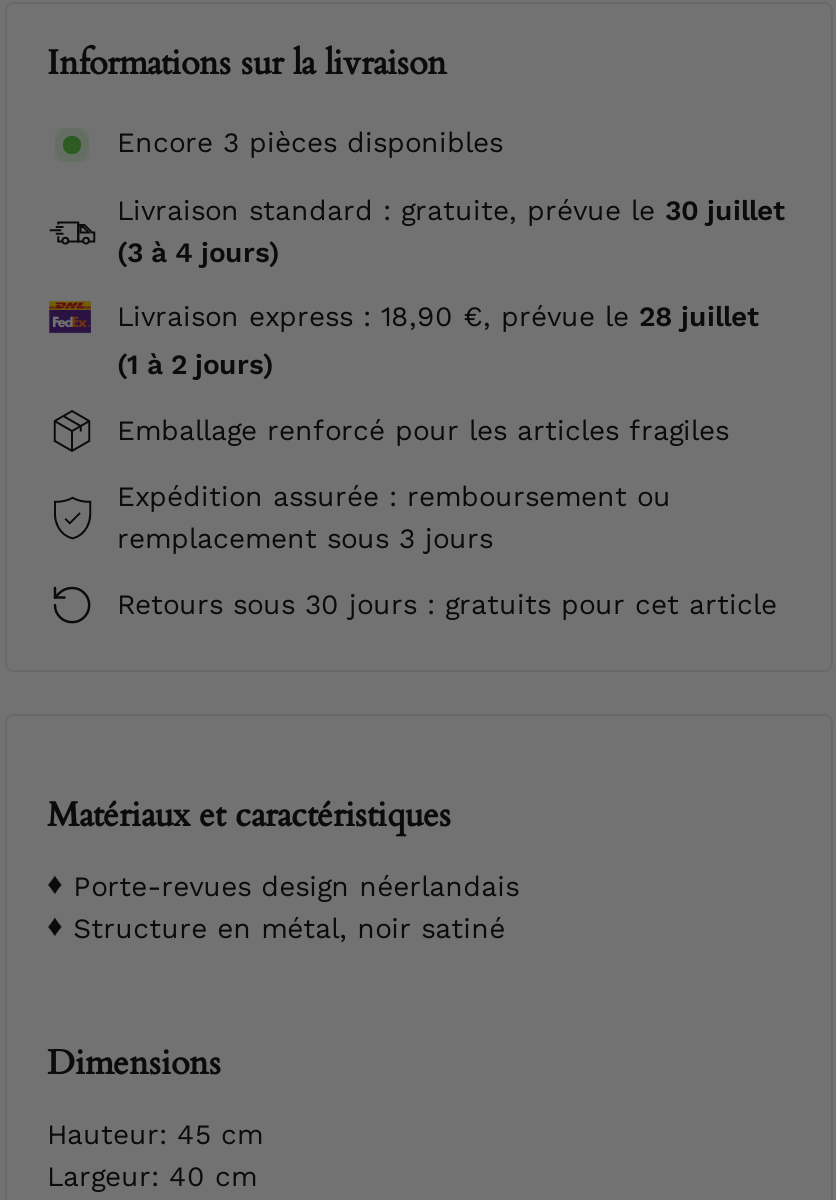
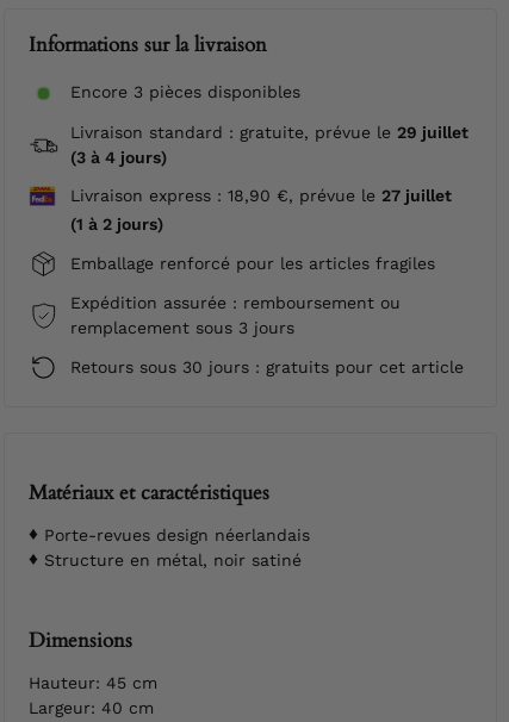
[117,194,785,226] Livraison standard : gratuite, prévue le 30 juillet -> [70,123,468,142] Livraison standard : gratuite, prévue le 29 juillet
[117,300,759,332] Livraison express : 18,90 €, prévue le 28 juillet -> [70,186,452,205] Livraison express : 18,90 €, prévue le 27 juillet

